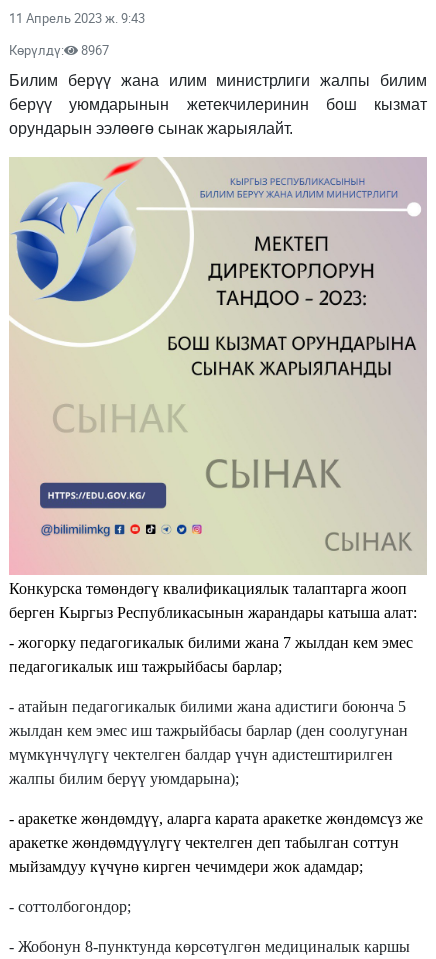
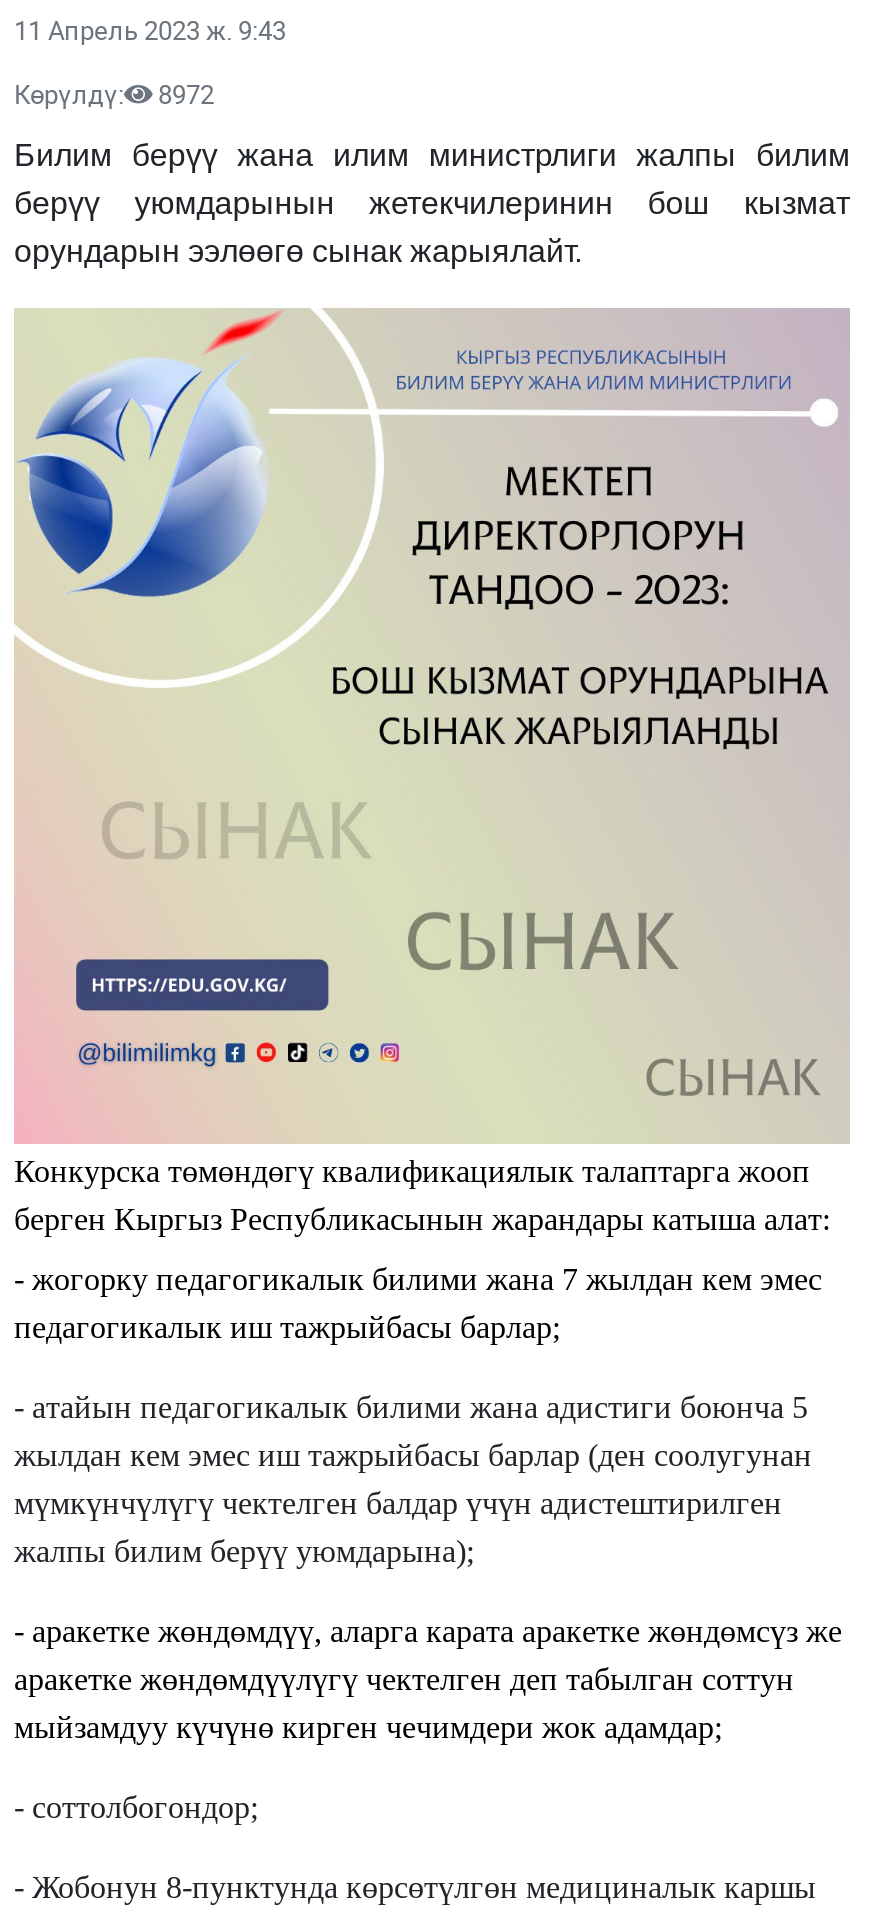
[9,41,109,59] Көрүлдү: 8967 -> [14,76,214,112] Көрүлдү: 8972

